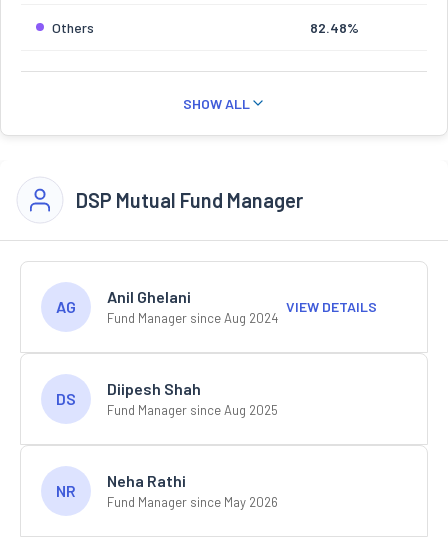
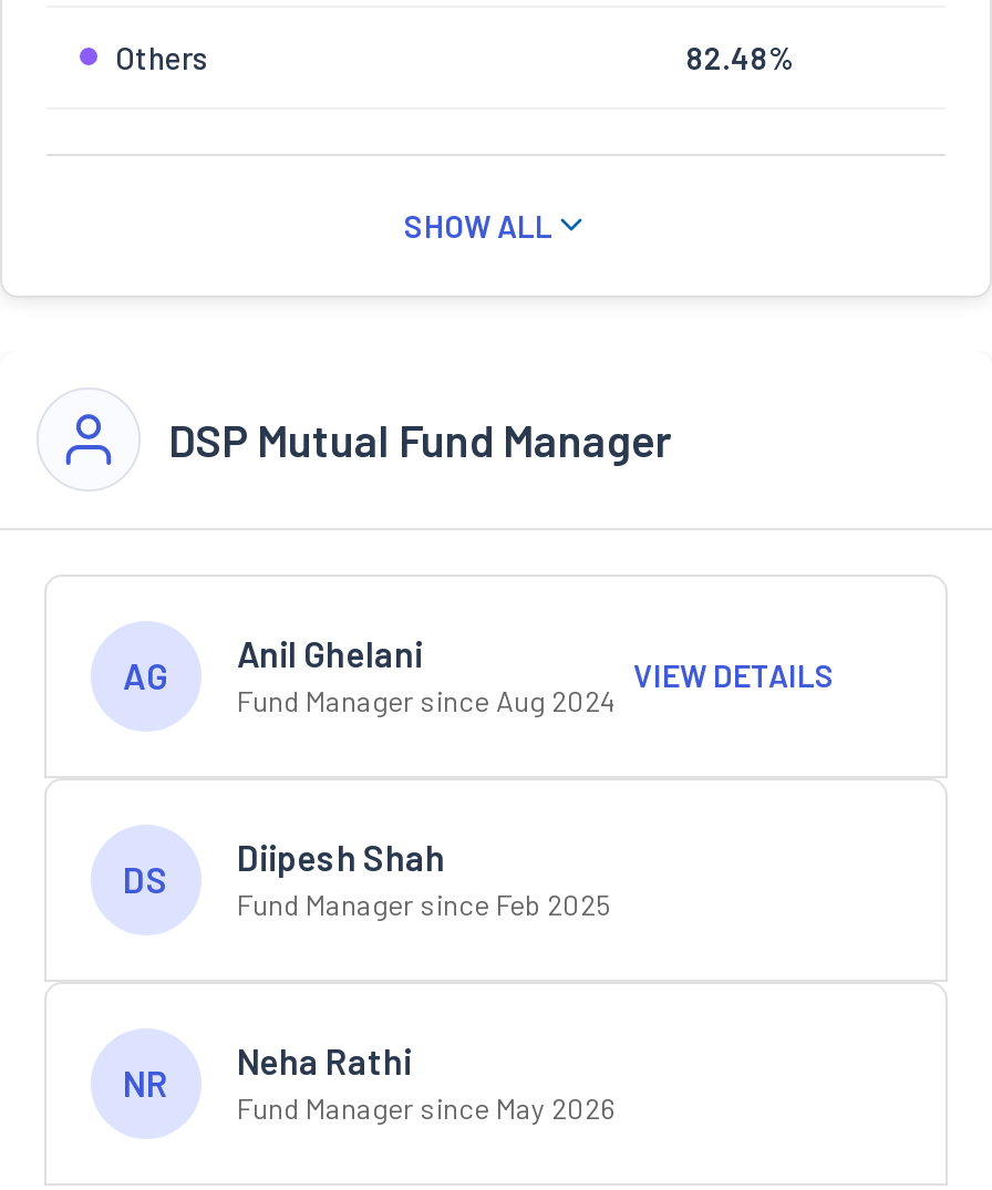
[107,402,278,418] Fund Manager since Aug 2025 -> [237,888,611,923] Fund Manager since Feb 2025

